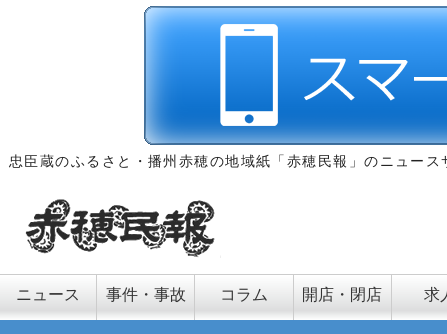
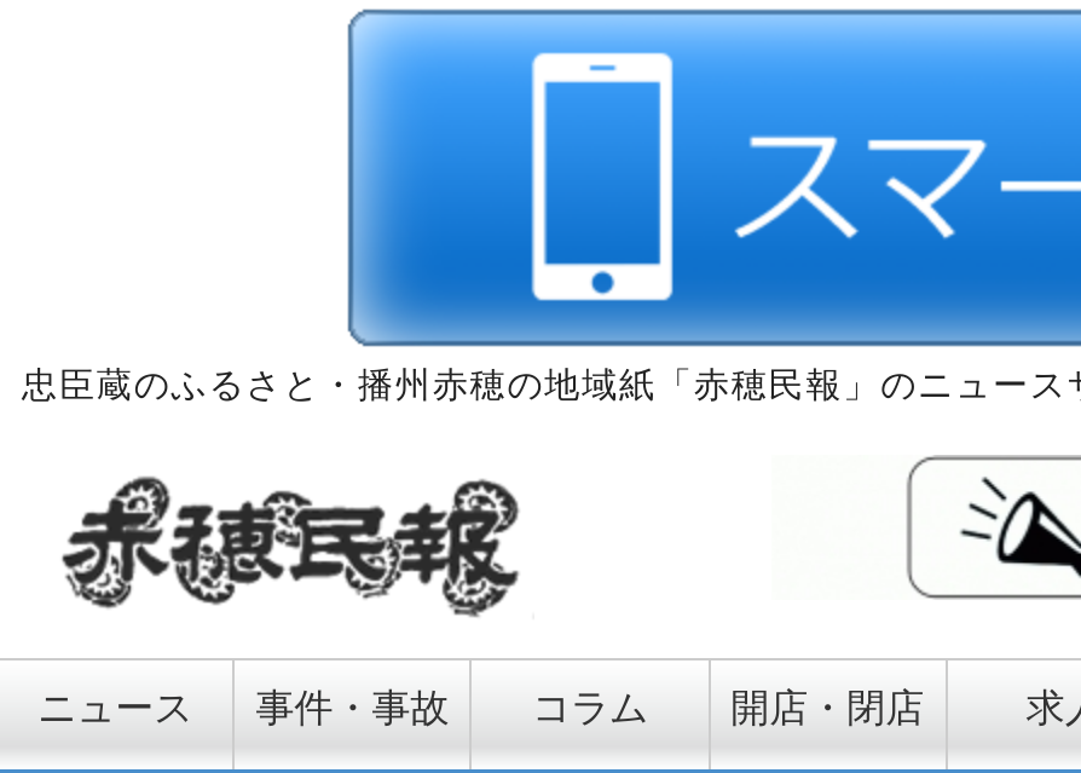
none -> [904,455,1074,600] [image]

